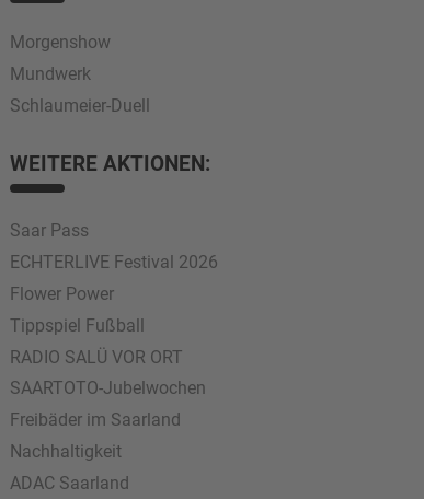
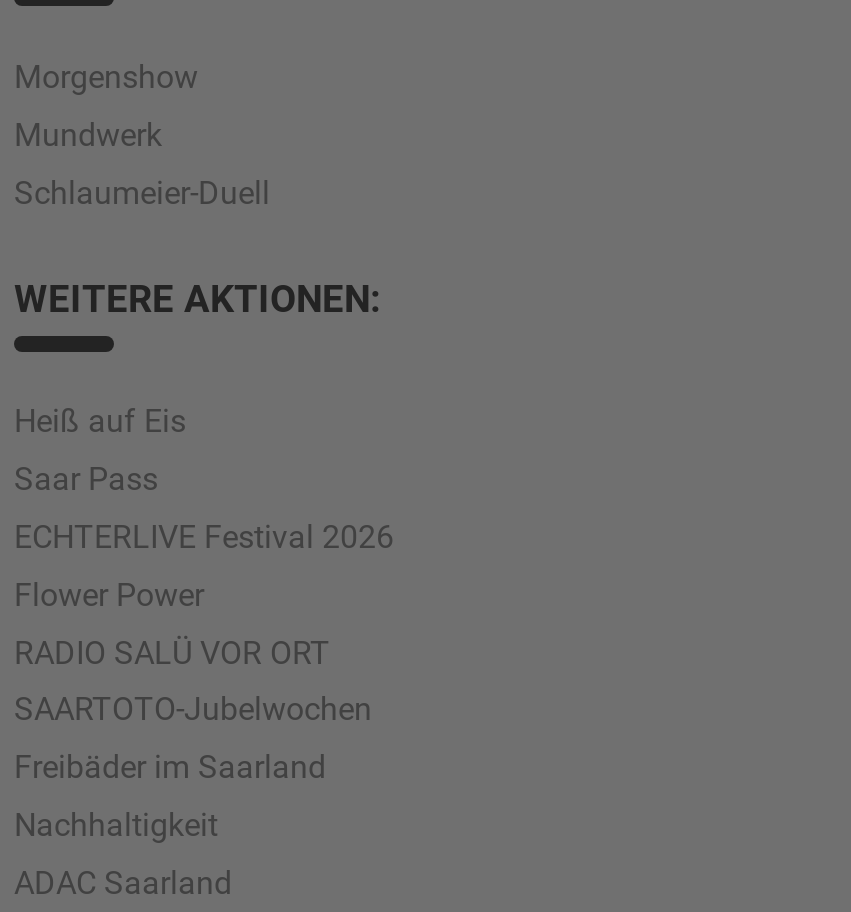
none -> [14,403,186,441] Heiß auf Eis
moved [10,220,218,304] -> [14,460,394,613]: Saar Pass | ECHTERLIVE Festival 2026 | Flower Power
[10,315,145,336] Tippspiel Fußball -> none

